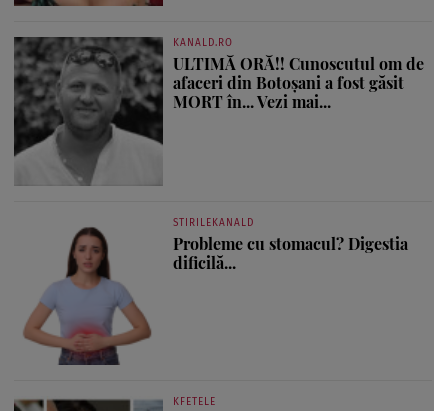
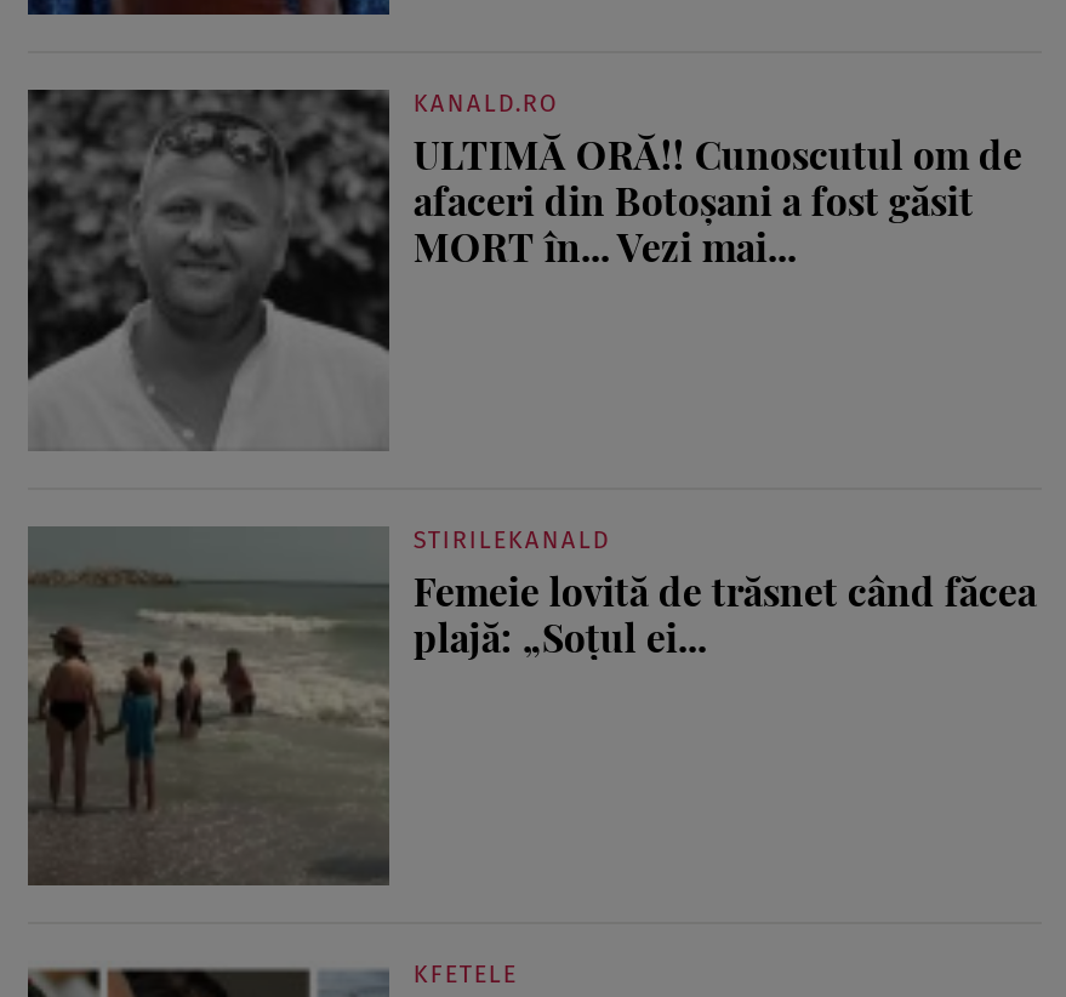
[14,217,408,365] [image] | Probleme cu stomacul? Digestia | dificilă... -> [25,524,1036,888] [image] | Femeie lovită de trăsnet când făcea | plajă: „Soțul ei...

